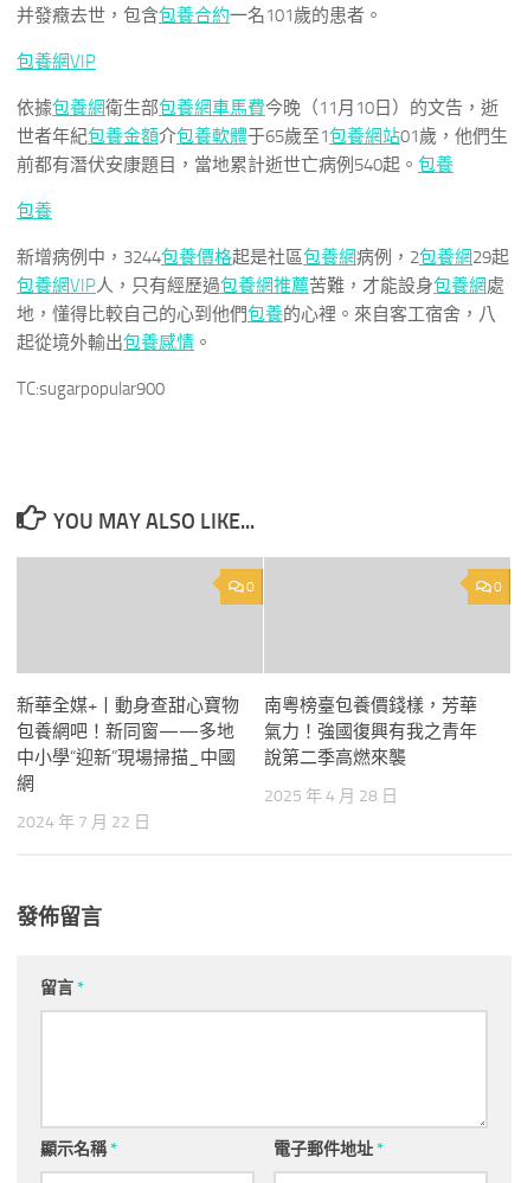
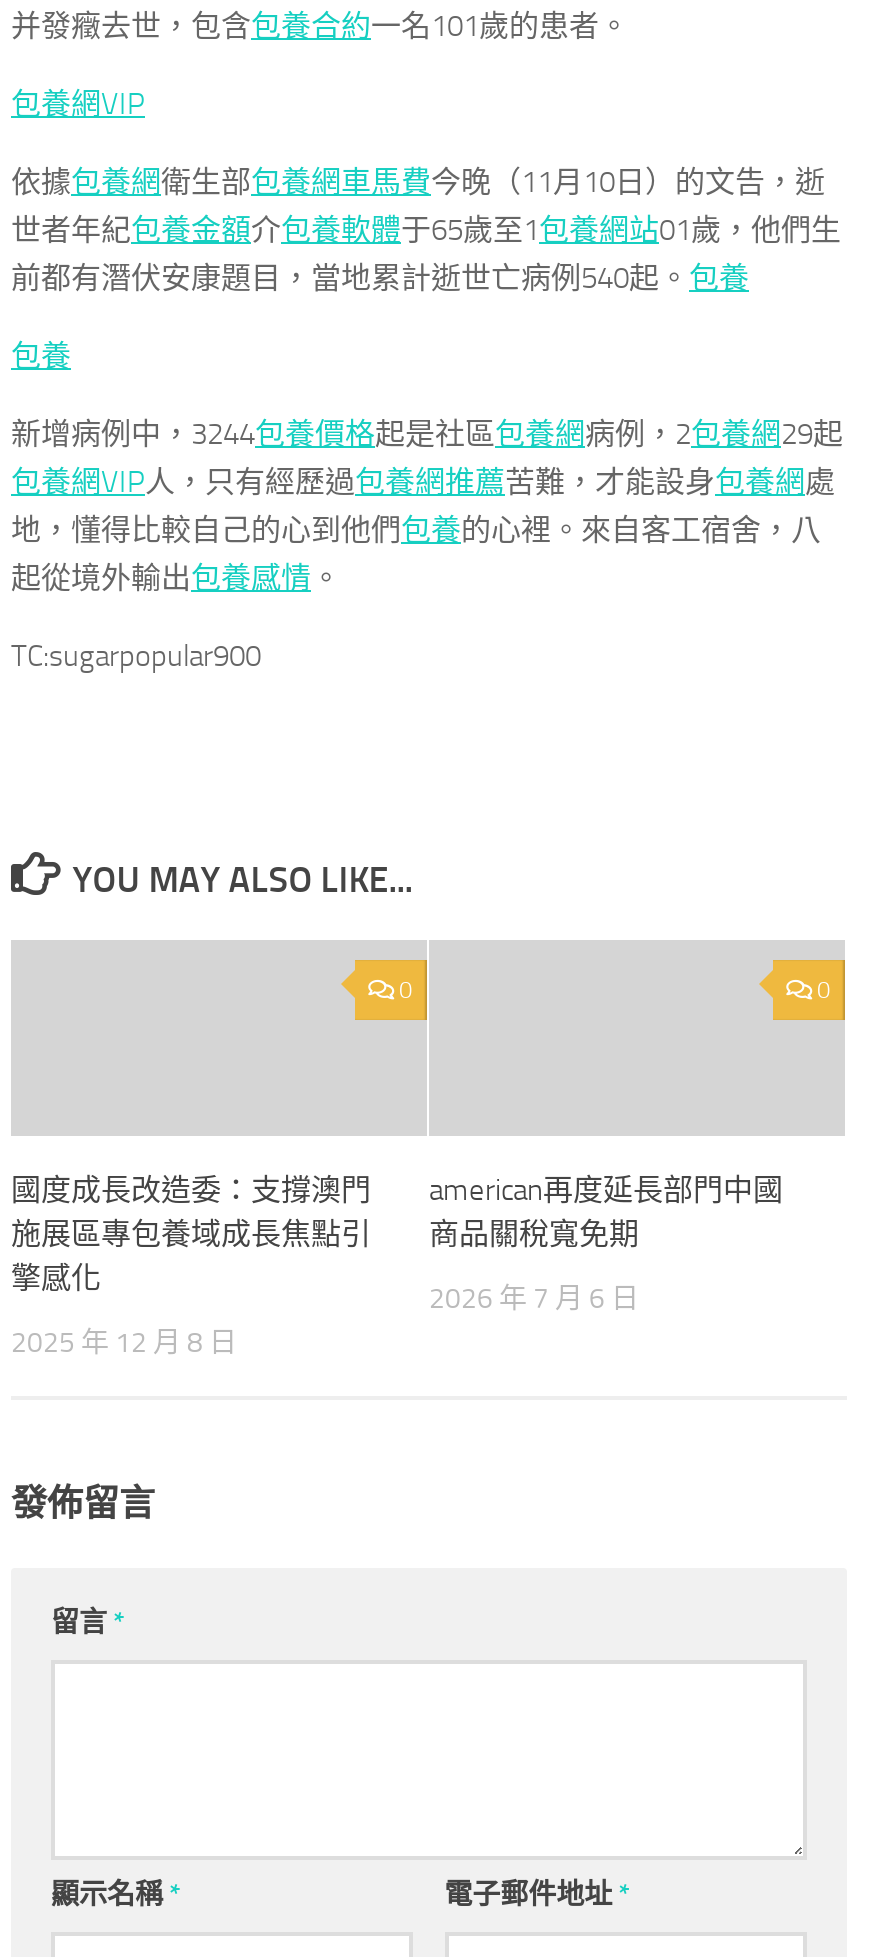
[17,695,239,794] 新華全媒+丨動身查甜心寶物 | 包養網吧！新同窗——多地 | 中小學“迎新”現場掃描_中國 | 網 -> [11,1172,371,1296] 國度成長改造委：支撐澳門 | 施展區專包養域成長焦點引 | 擎感化
[264,695,477,768] 南粵榜臺包養價錢樣，芳華 | 氣力！強國復興有我之青年 | 說第二季高燃來襲 -> [429,1172,783,1252] american再度延長部門中國 | 商品關稅寬免期
[264,786,398,806] 2025 年 4 月 28 日 -> [429,1282,639,1316] 2026 年 7 月 6 日
[17,812,150,832] 2024 年 7 月 22 日 -> [11,1326,237,1360] 2025 年 12 月 8 日

